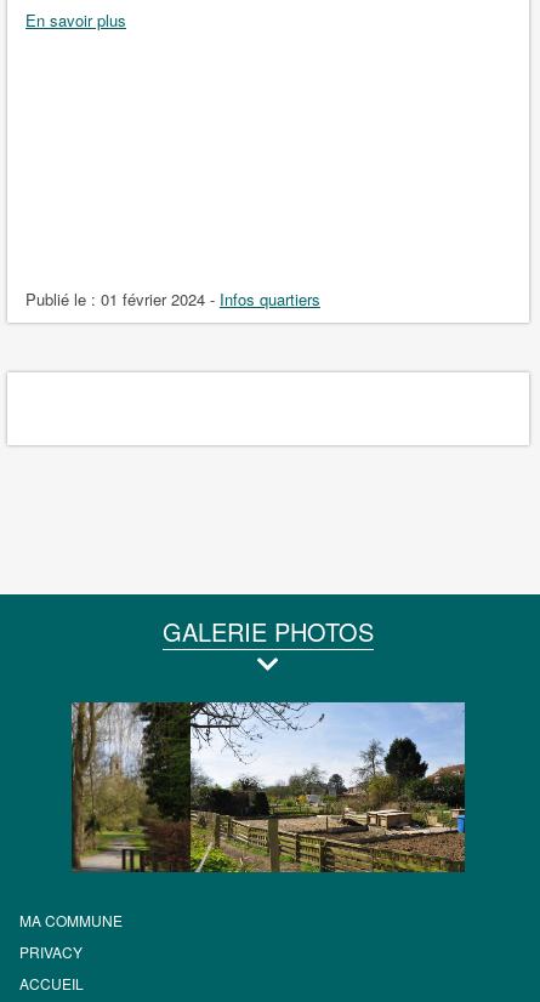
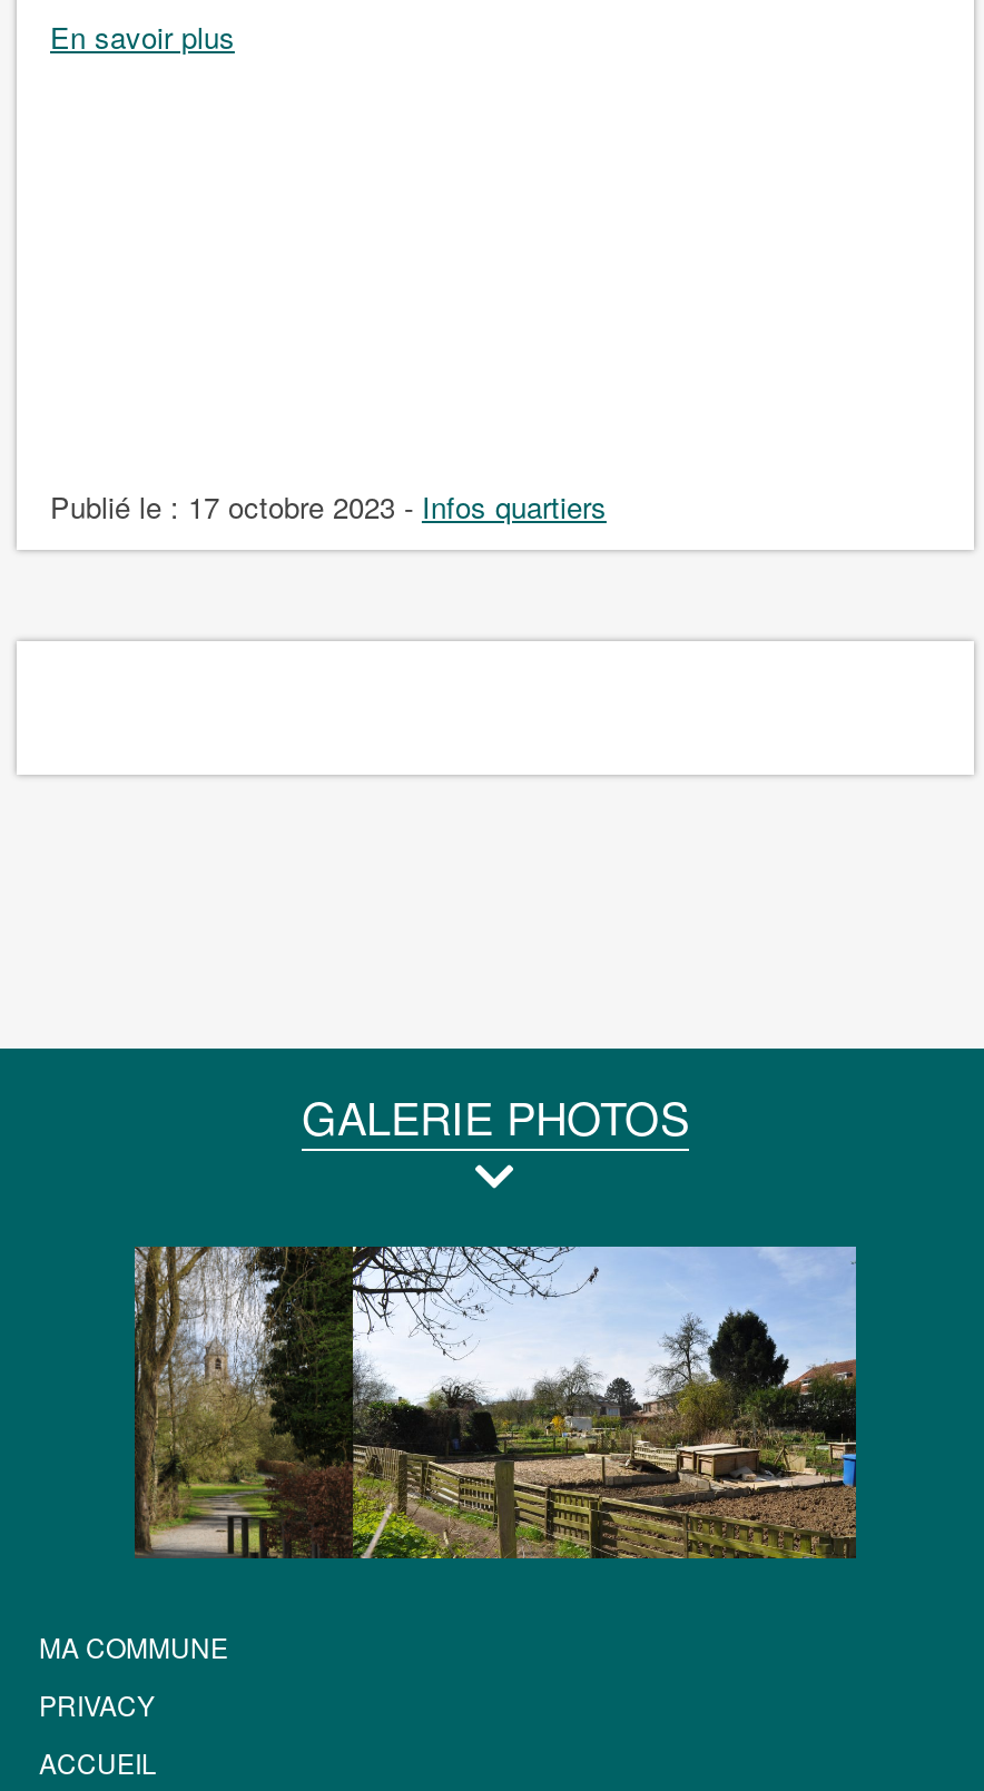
[25,287,320,310] Publié le : 01 février 2024 - Infos quartiers -> [50,485,607,527] Publié le : 17 octobre 2023 - Infos quartiers

